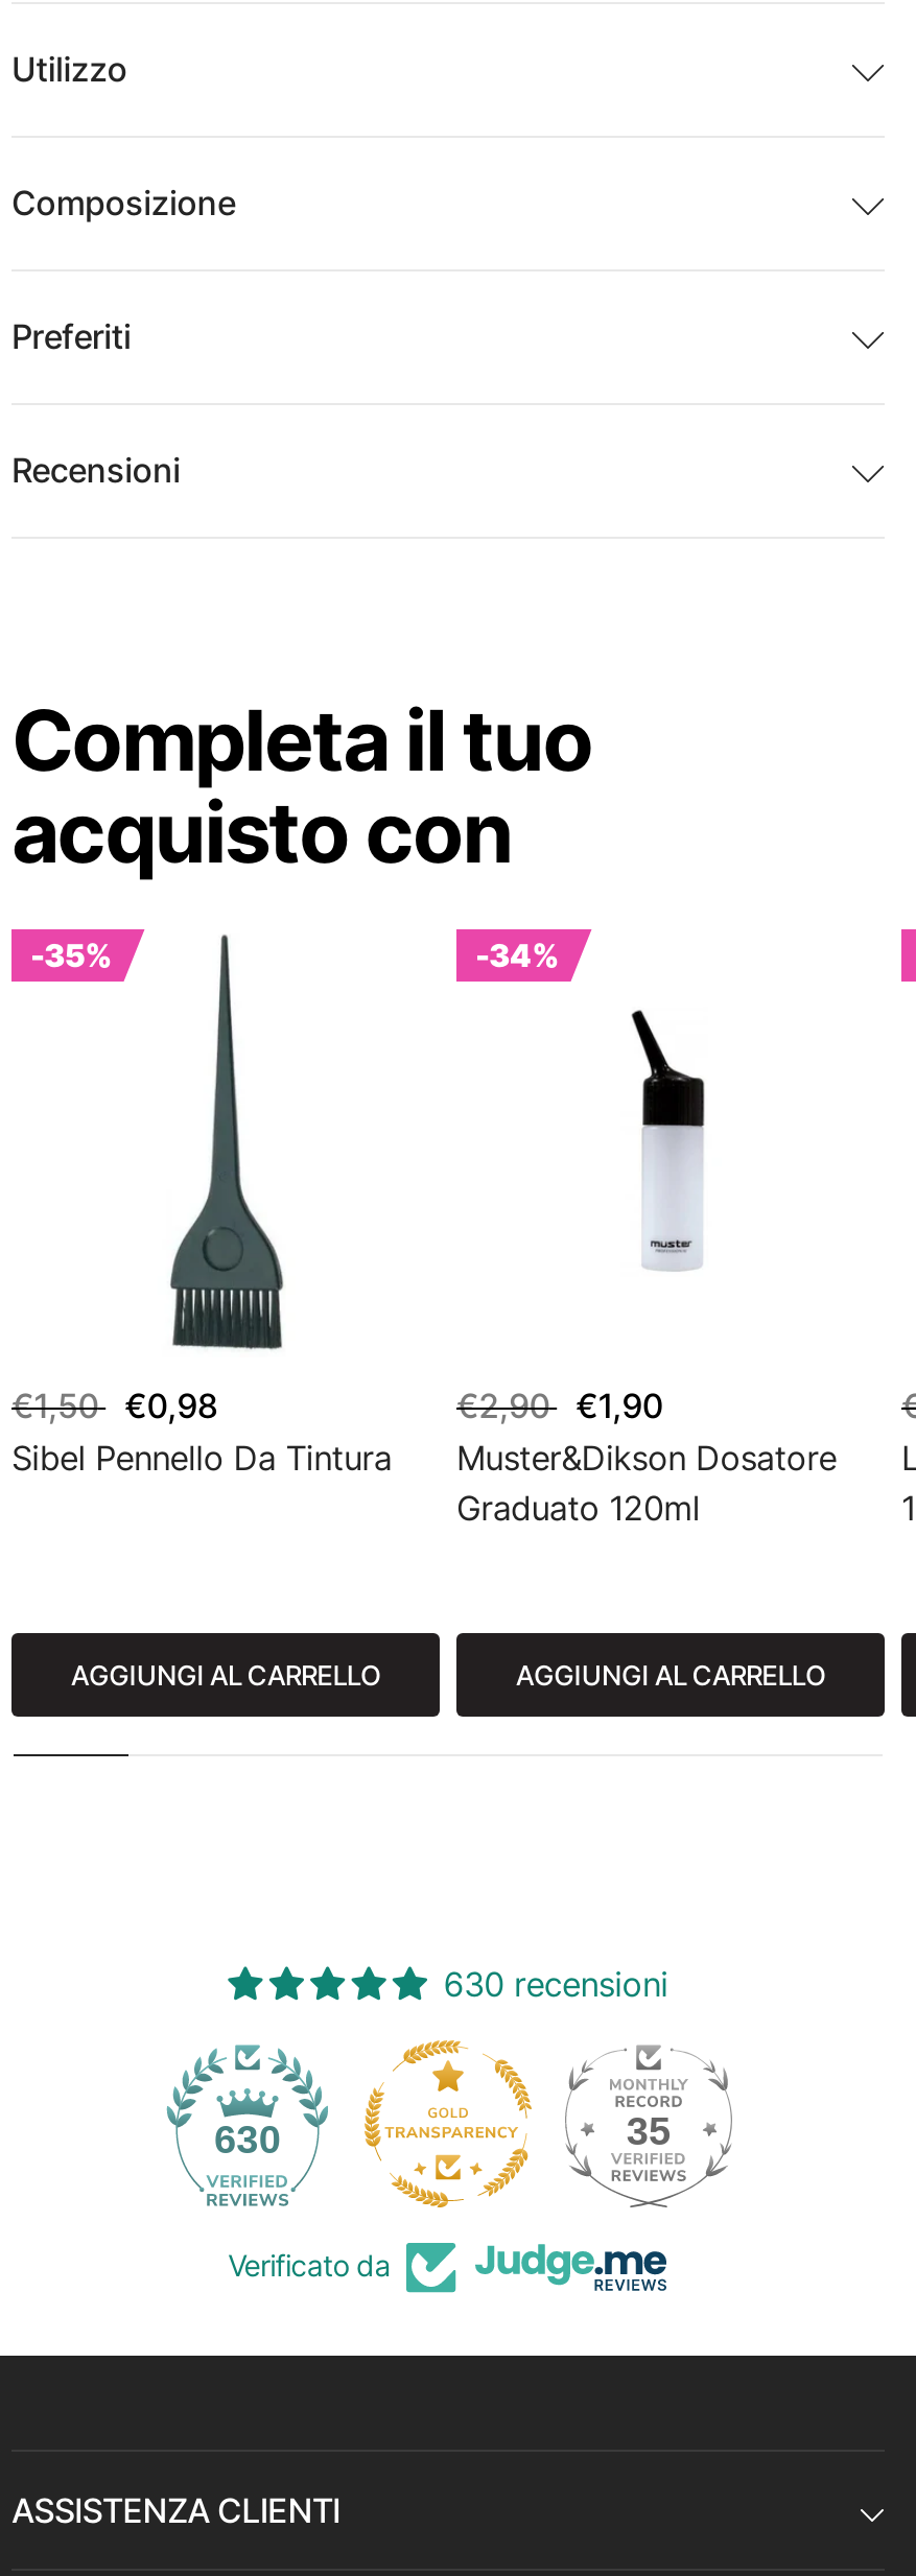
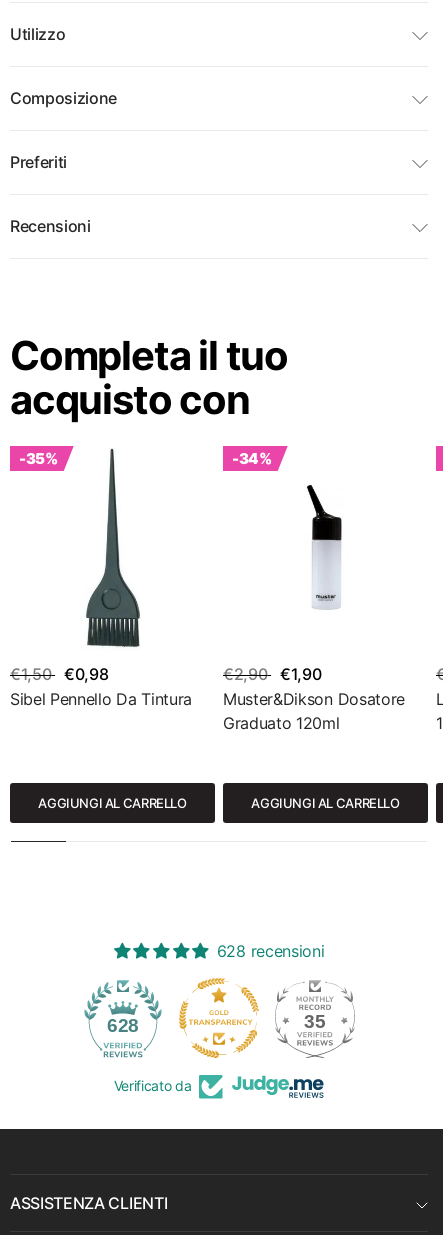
[443,1963,668,2005] 630 recensioni -> [217,941,324,961] 628 recensioni
[214,2118,281,2161] 630 -> [107,1015,139,1036] 628

